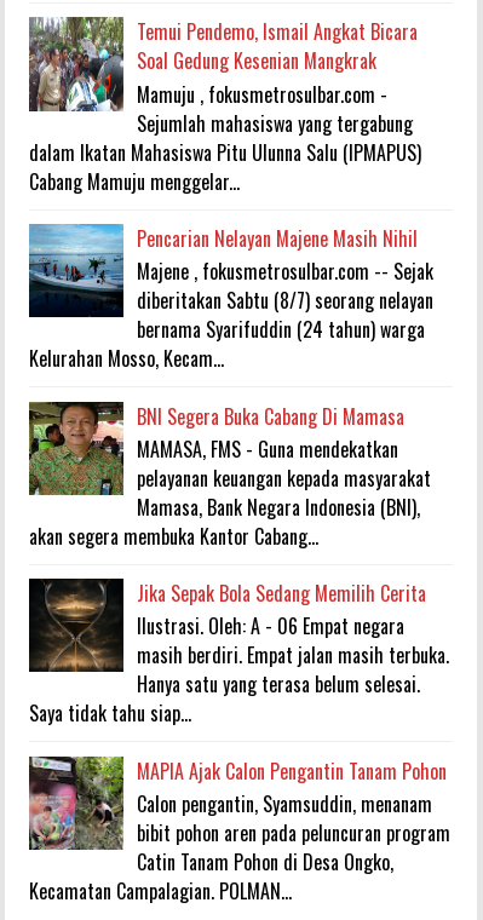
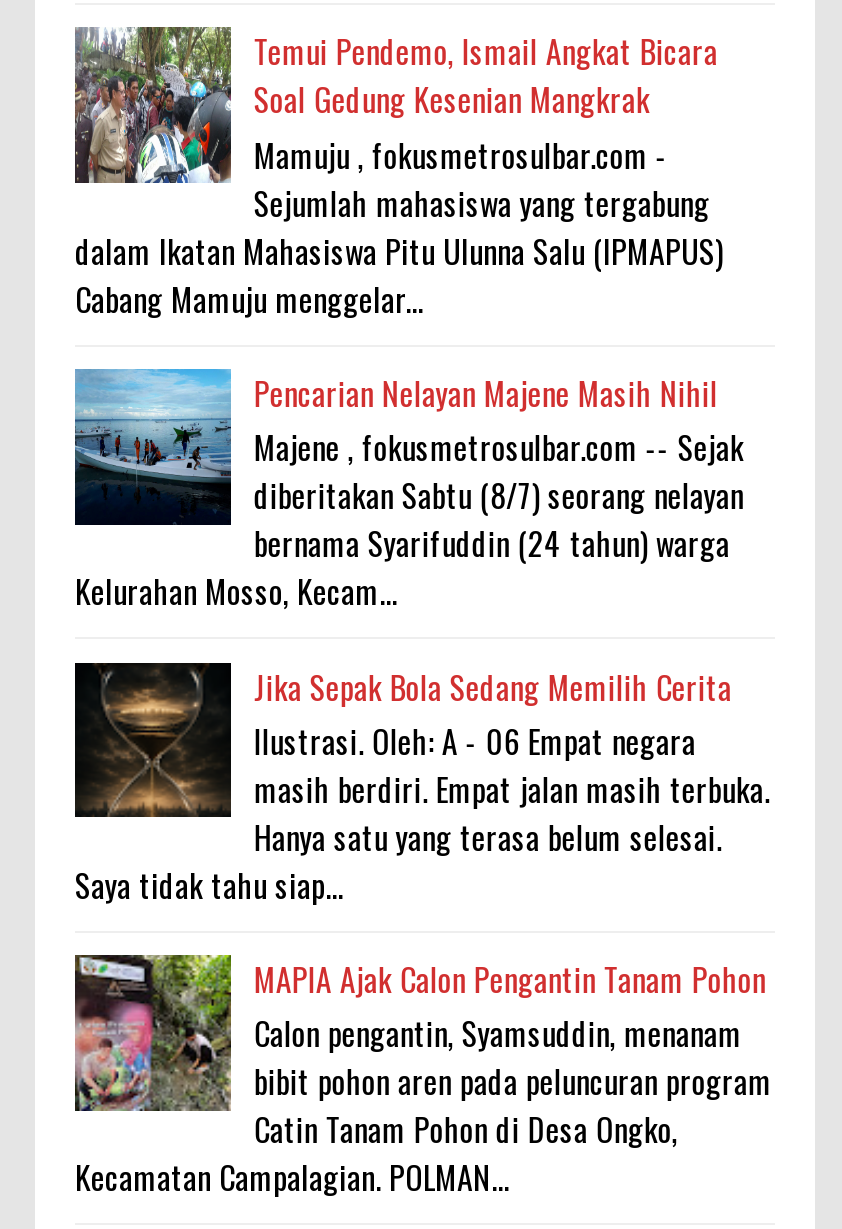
[28,401,431,550] [image] | BNI Segera Buka Cabang Di Mamasa | MAMASA, FMS - Guna mendekatkan | pelayanan keuangan kepada masyarakat | Mamasa, Bank Negara Indonesia (BNI), | akan segera membuka Kantor Cabang... -> none

